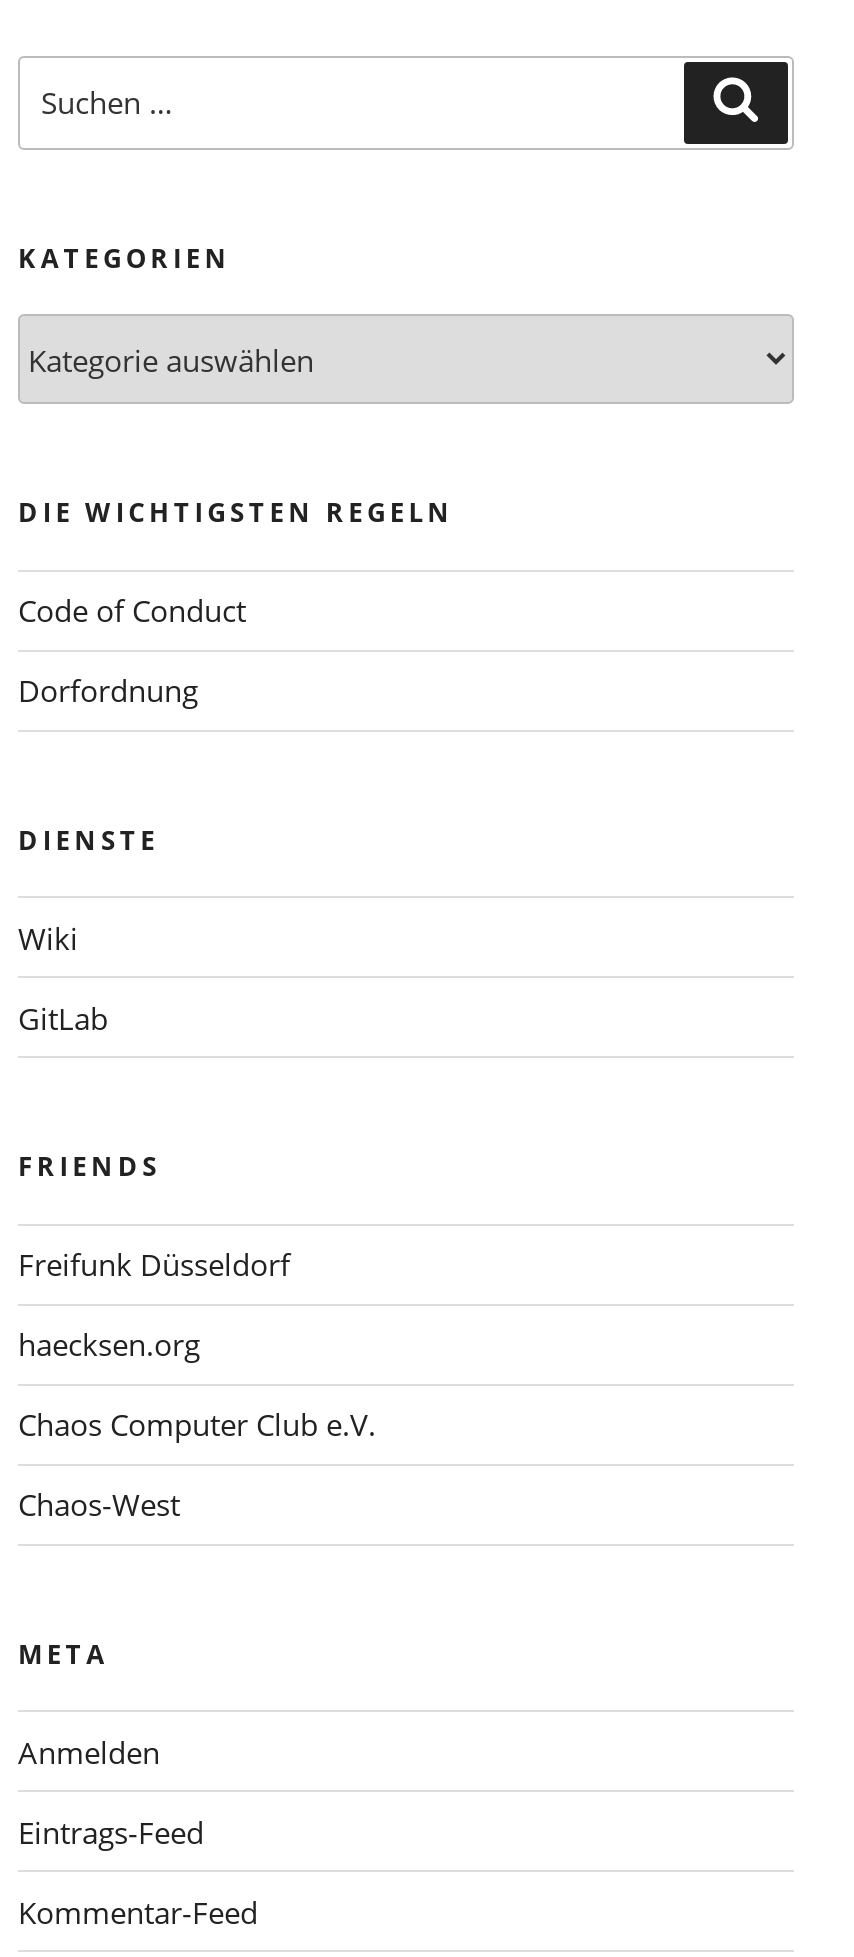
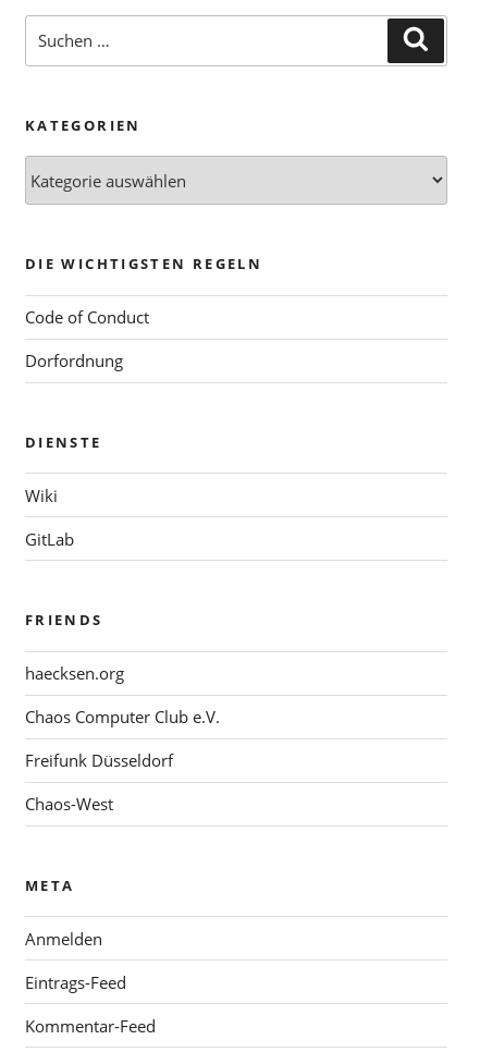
moved [18,1244,290,1284] -> [25,749,173,771]: Freifunk Düsseldorf
moved [18,1324,376,1444] -> [25,662,220,728]: haecksen.org | Chaos Computer Club e.V.

